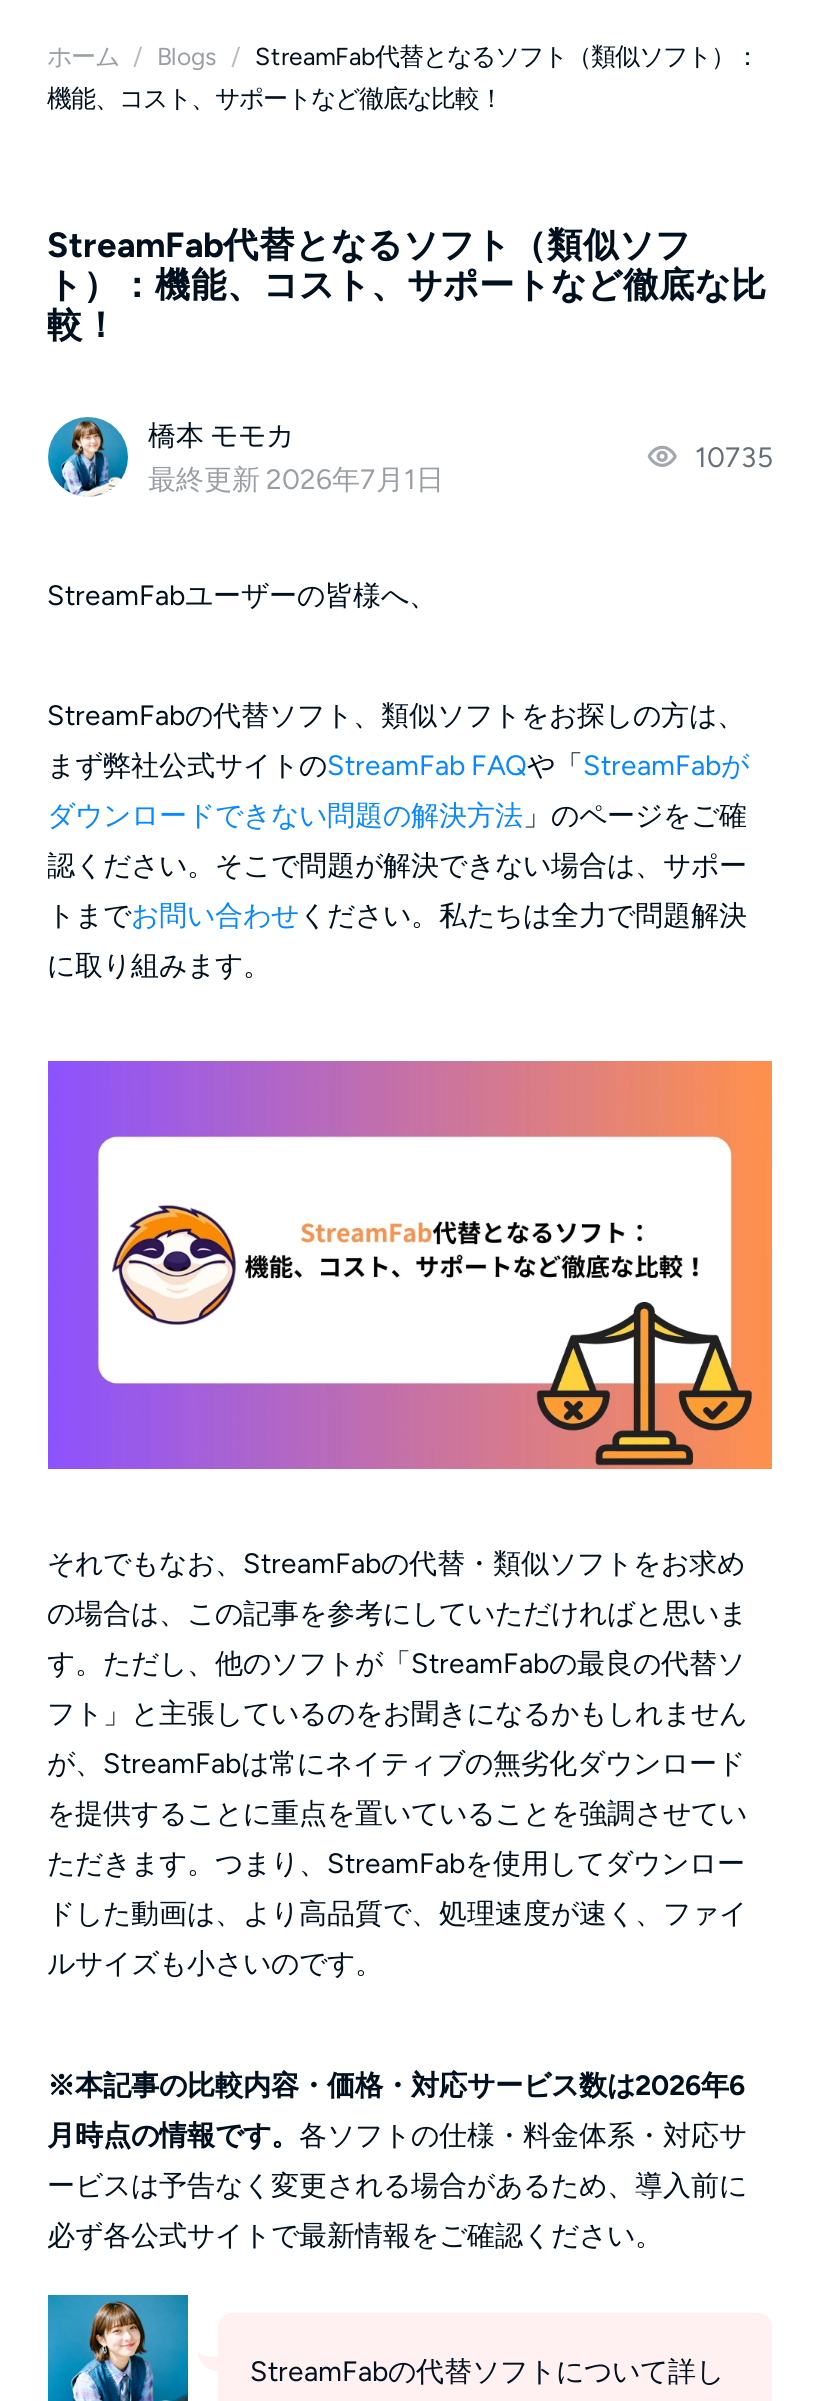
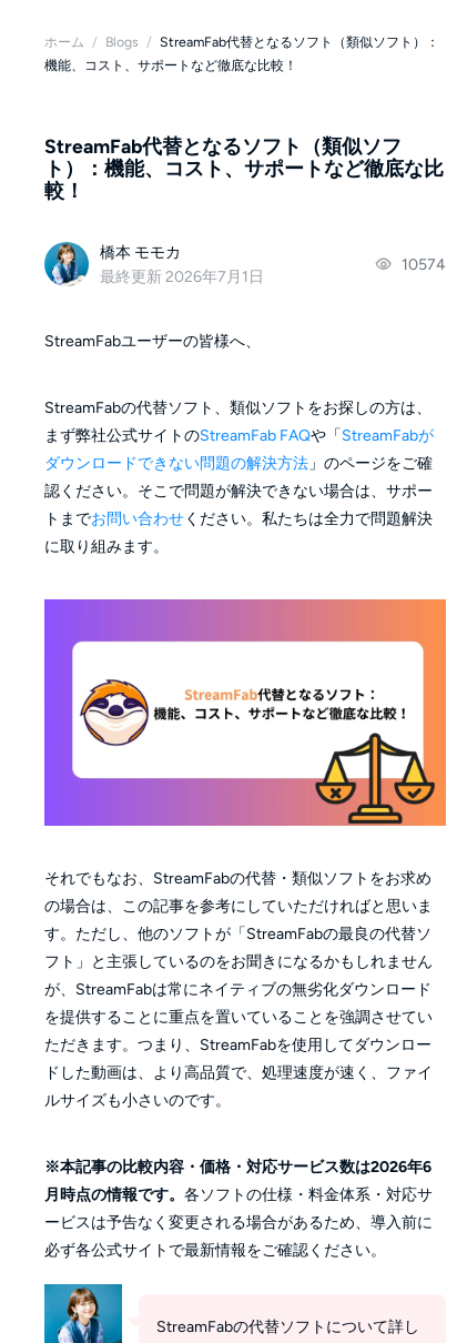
[695,441,773,475] 10735 -> [402,255,446,274] 10574

